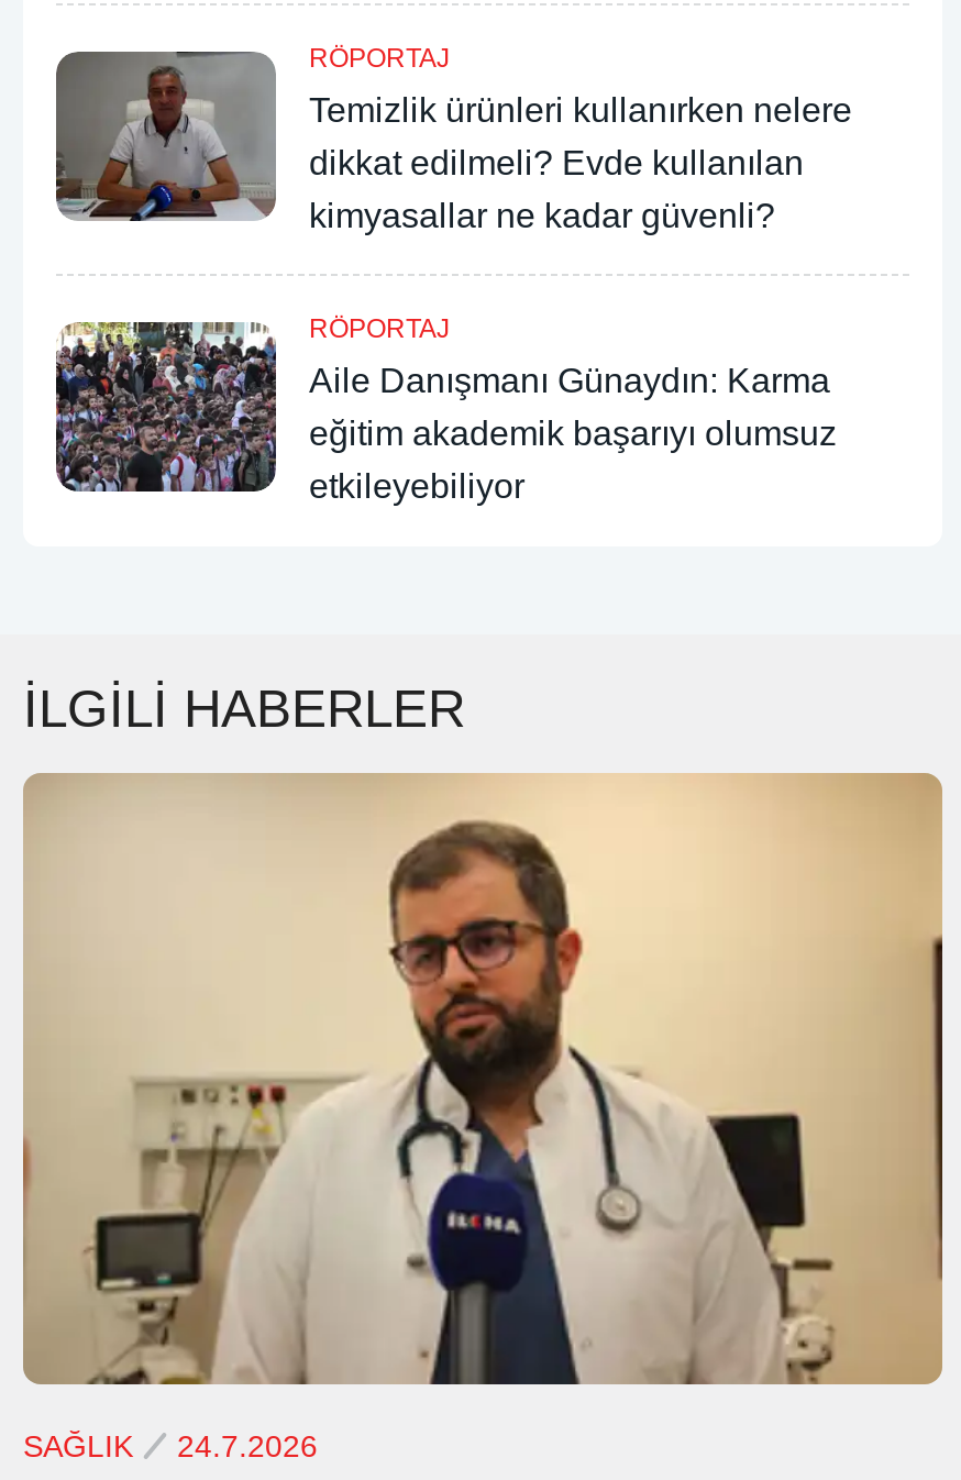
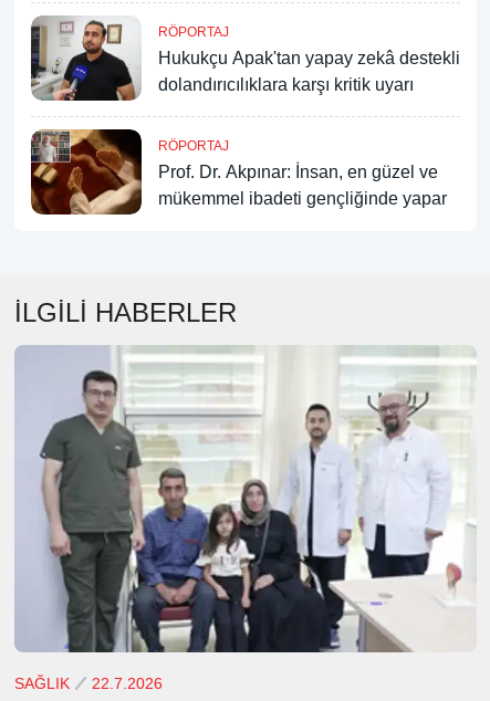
[56,27,852,234] [image] | Temizlik ürünleri kullanırken nelere | dikkat edilmeli? Evde kullanılan | kimyasallar ne kadar güvenli? -> [30,15,460,102] [image] | Hukukçu Apak'tan yapay zekâ destekli | dolandırıcılıklara karşı kritik uyarı
[54,296,837,504] [image] | Aile Danışmanı Günaydın: Karma | eğitim akademik başarıyı olumsuz | etkileyebiliyor -> [30,128,447,216] [image] | Prof. Dr. Akpınar: İnsan, en güzel ve | mükemmel ibadeti gençliğinde yapar
[21,773,945,1465] [image] | SAĞLIK 24.7.2026 -> [14,346,477,693] [image] | SAĞLIK 22.7.2026

